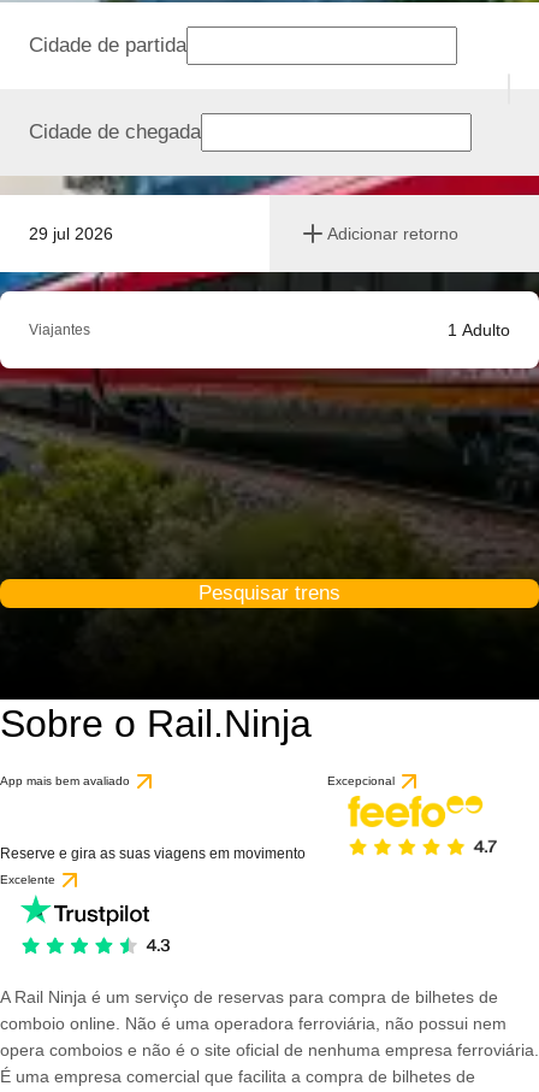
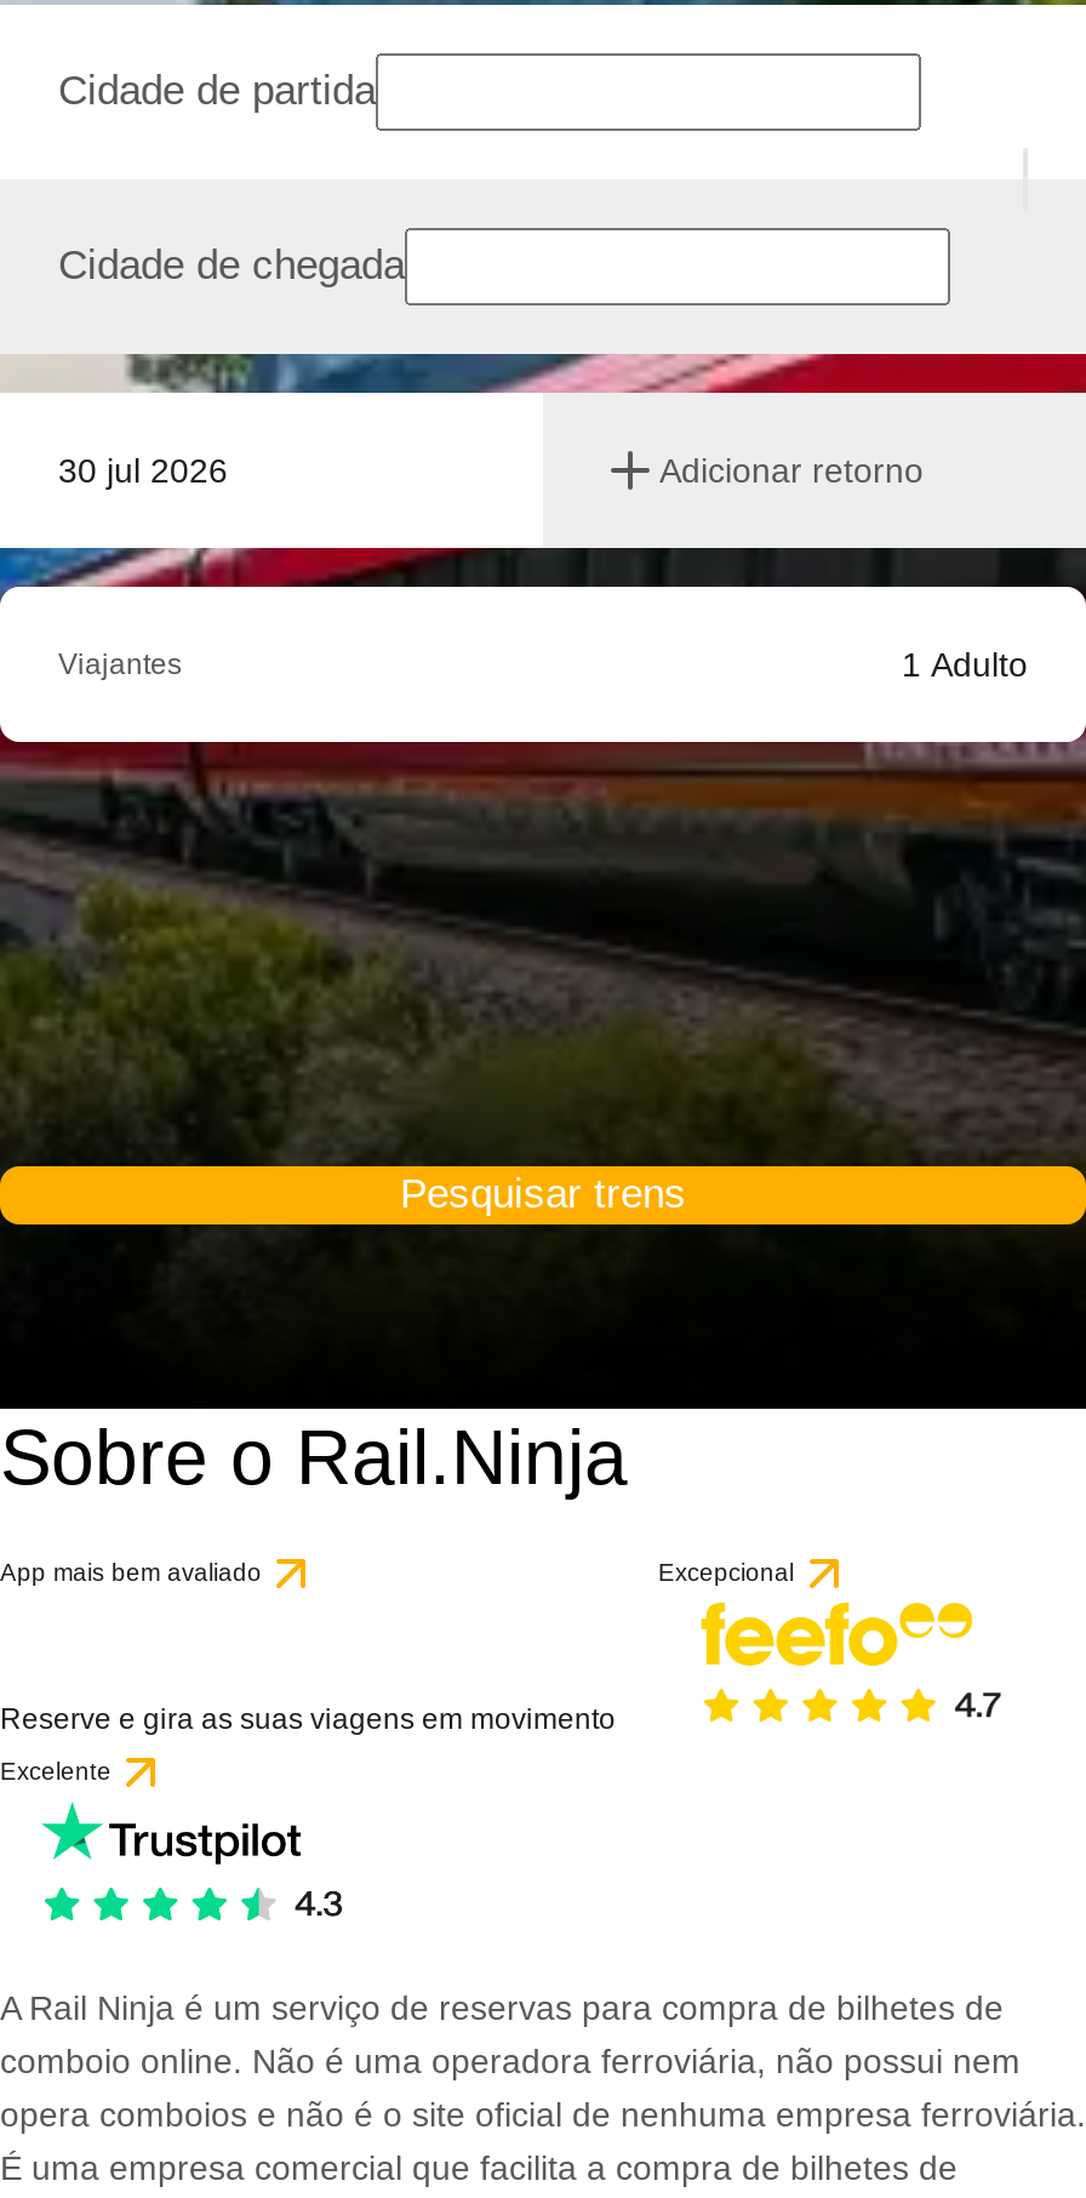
[29,224,113,243] 29 jul 2026 -> [58,451,228,490] 30 jul 2026

